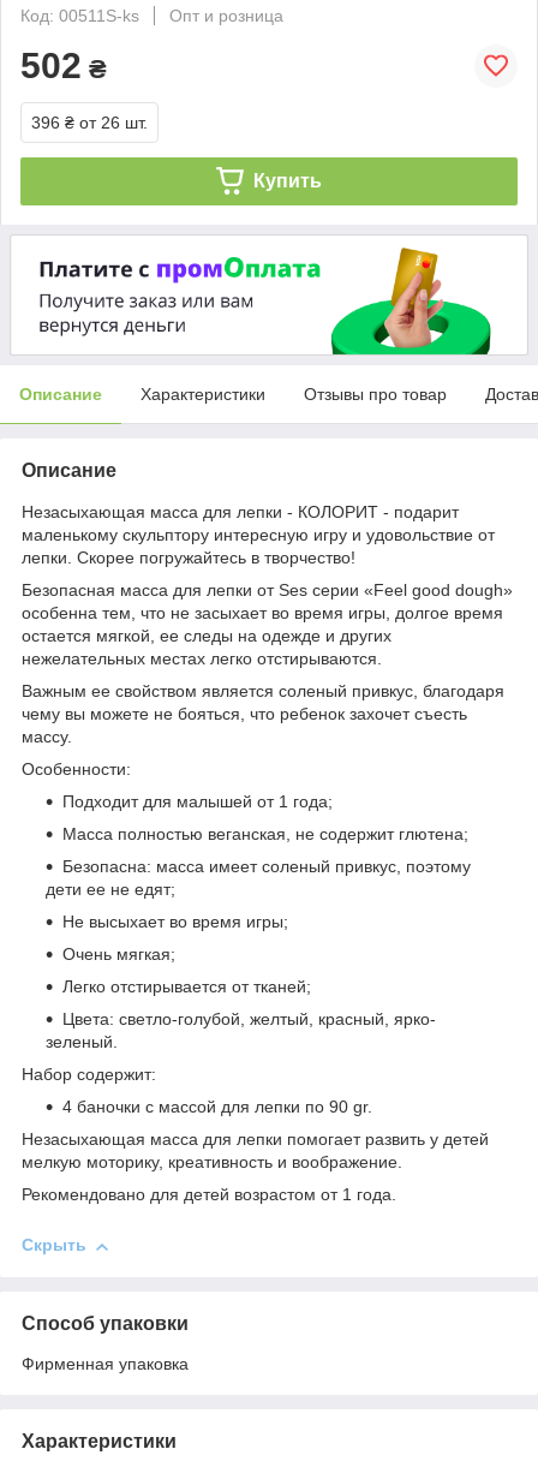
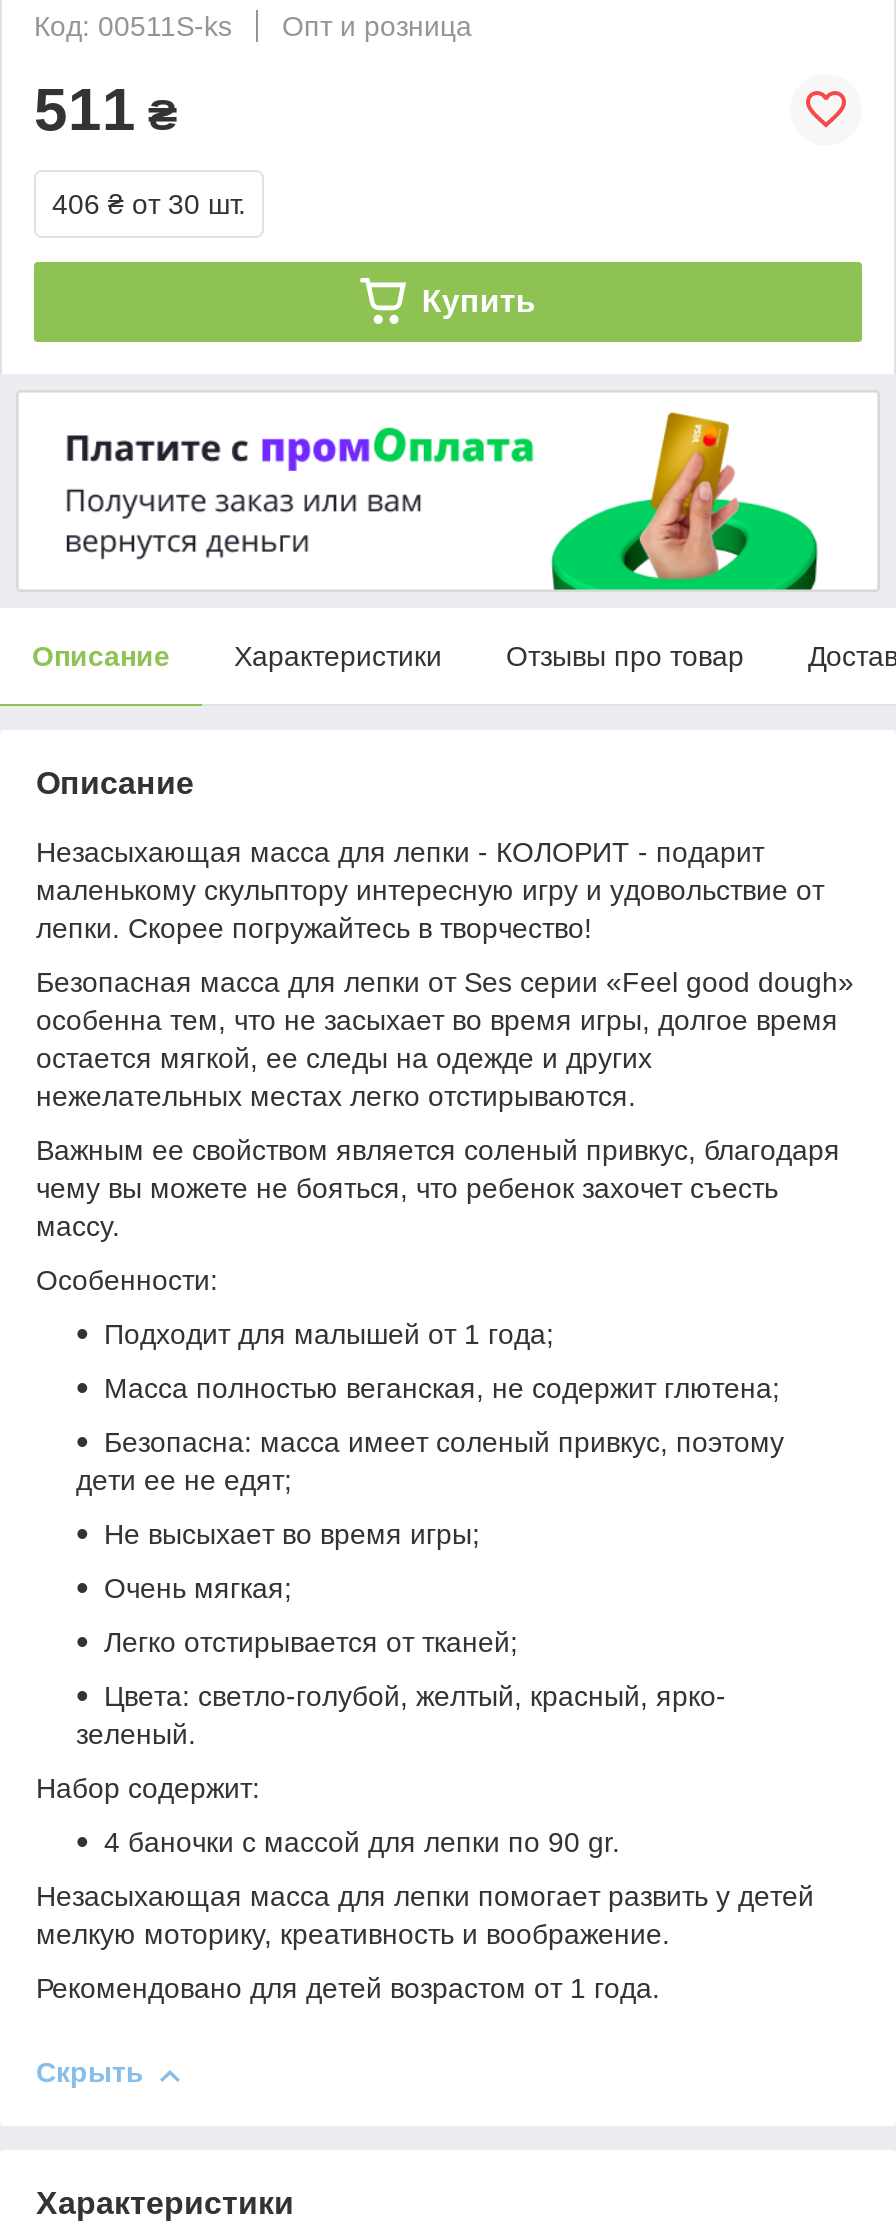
[20,45,107,85] 502 ₴ -> [34,76,178,142] 511 ₴
[31,113,148,132] 396 ₴ от 26 шт. -> [52,188,246,220] 406 ₴ от 30 шт.
[22,1314,189,1374] Способ упаковки | Фирменная упаковка -> none

